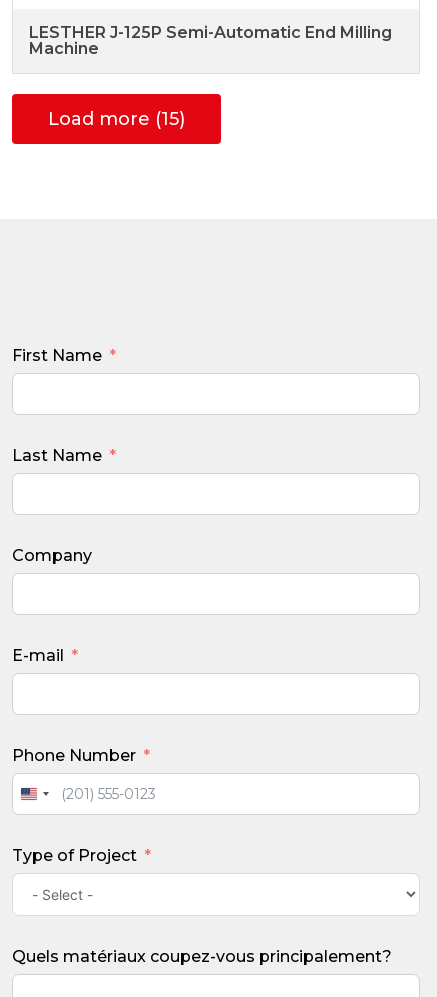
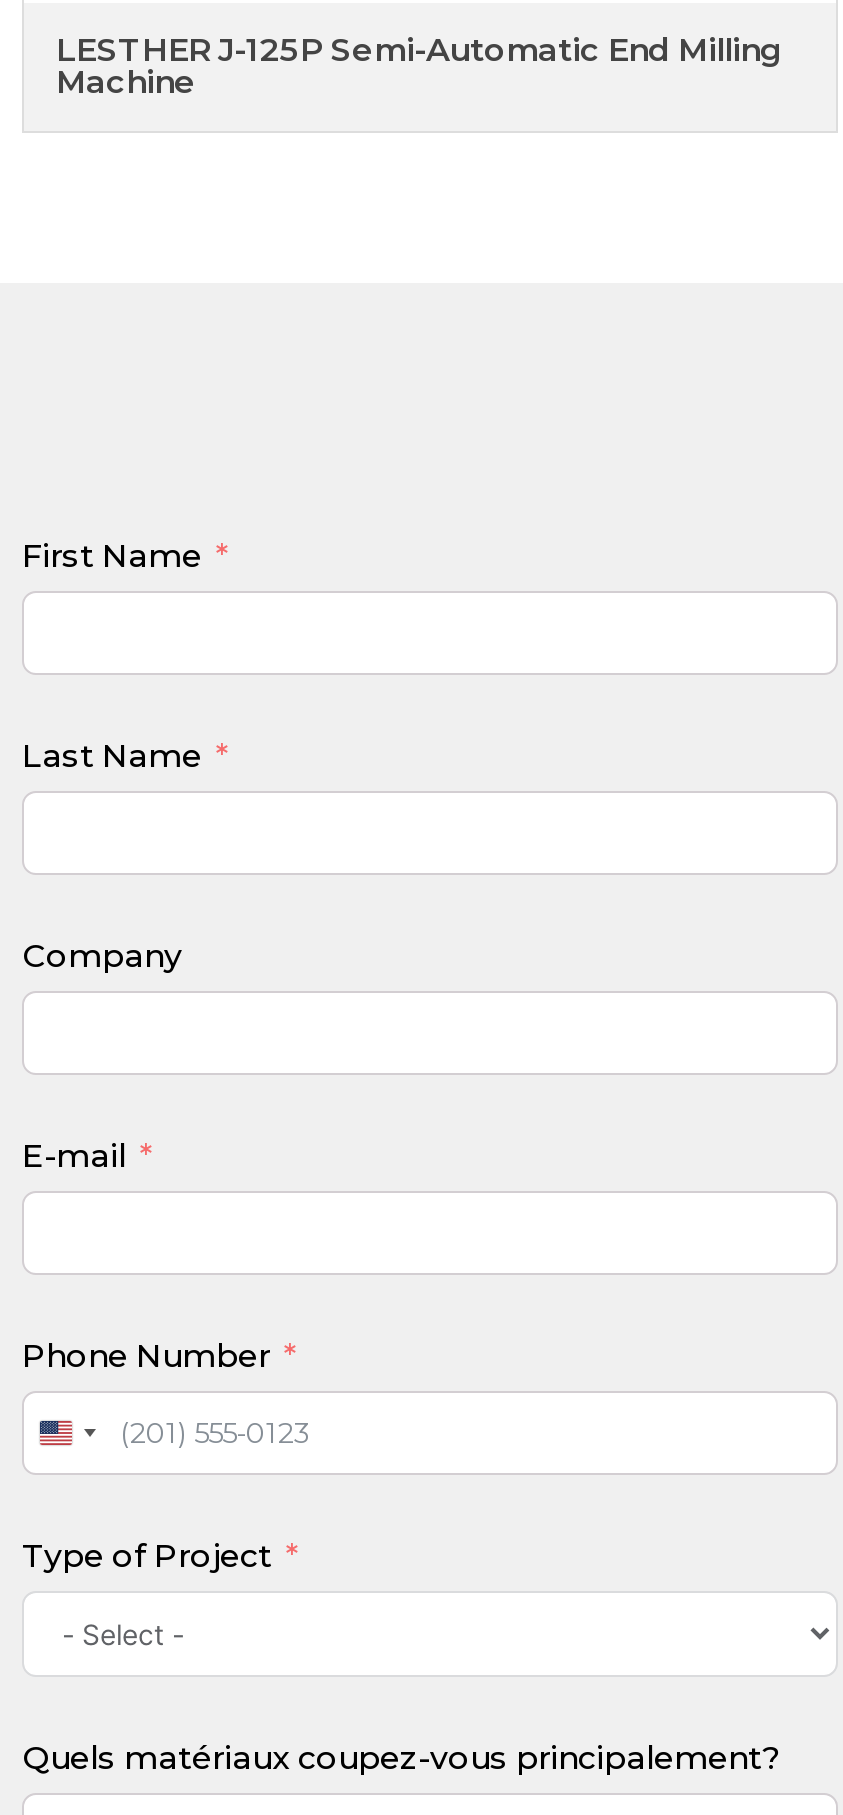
[48,108,185,130] Load more (15) -> none

